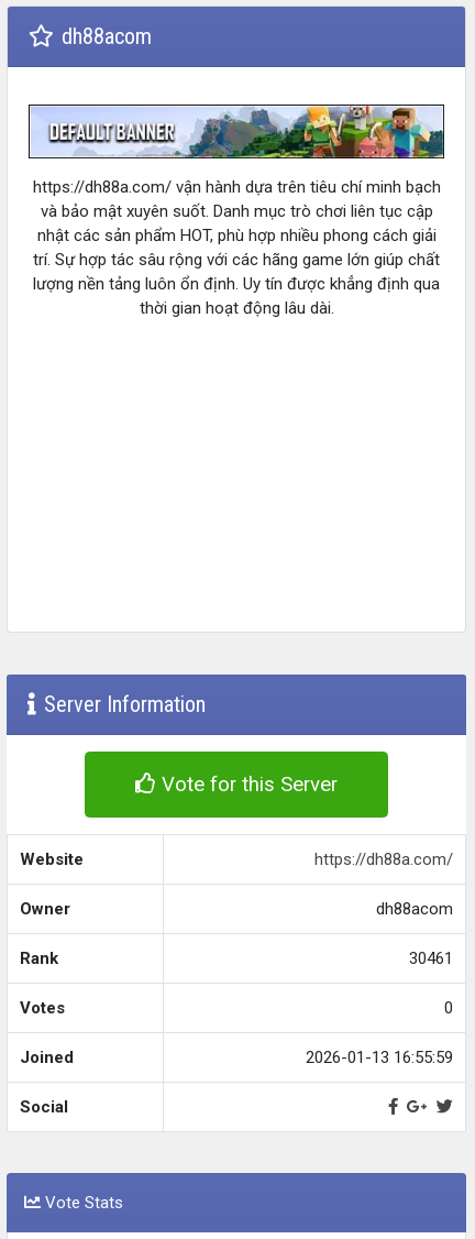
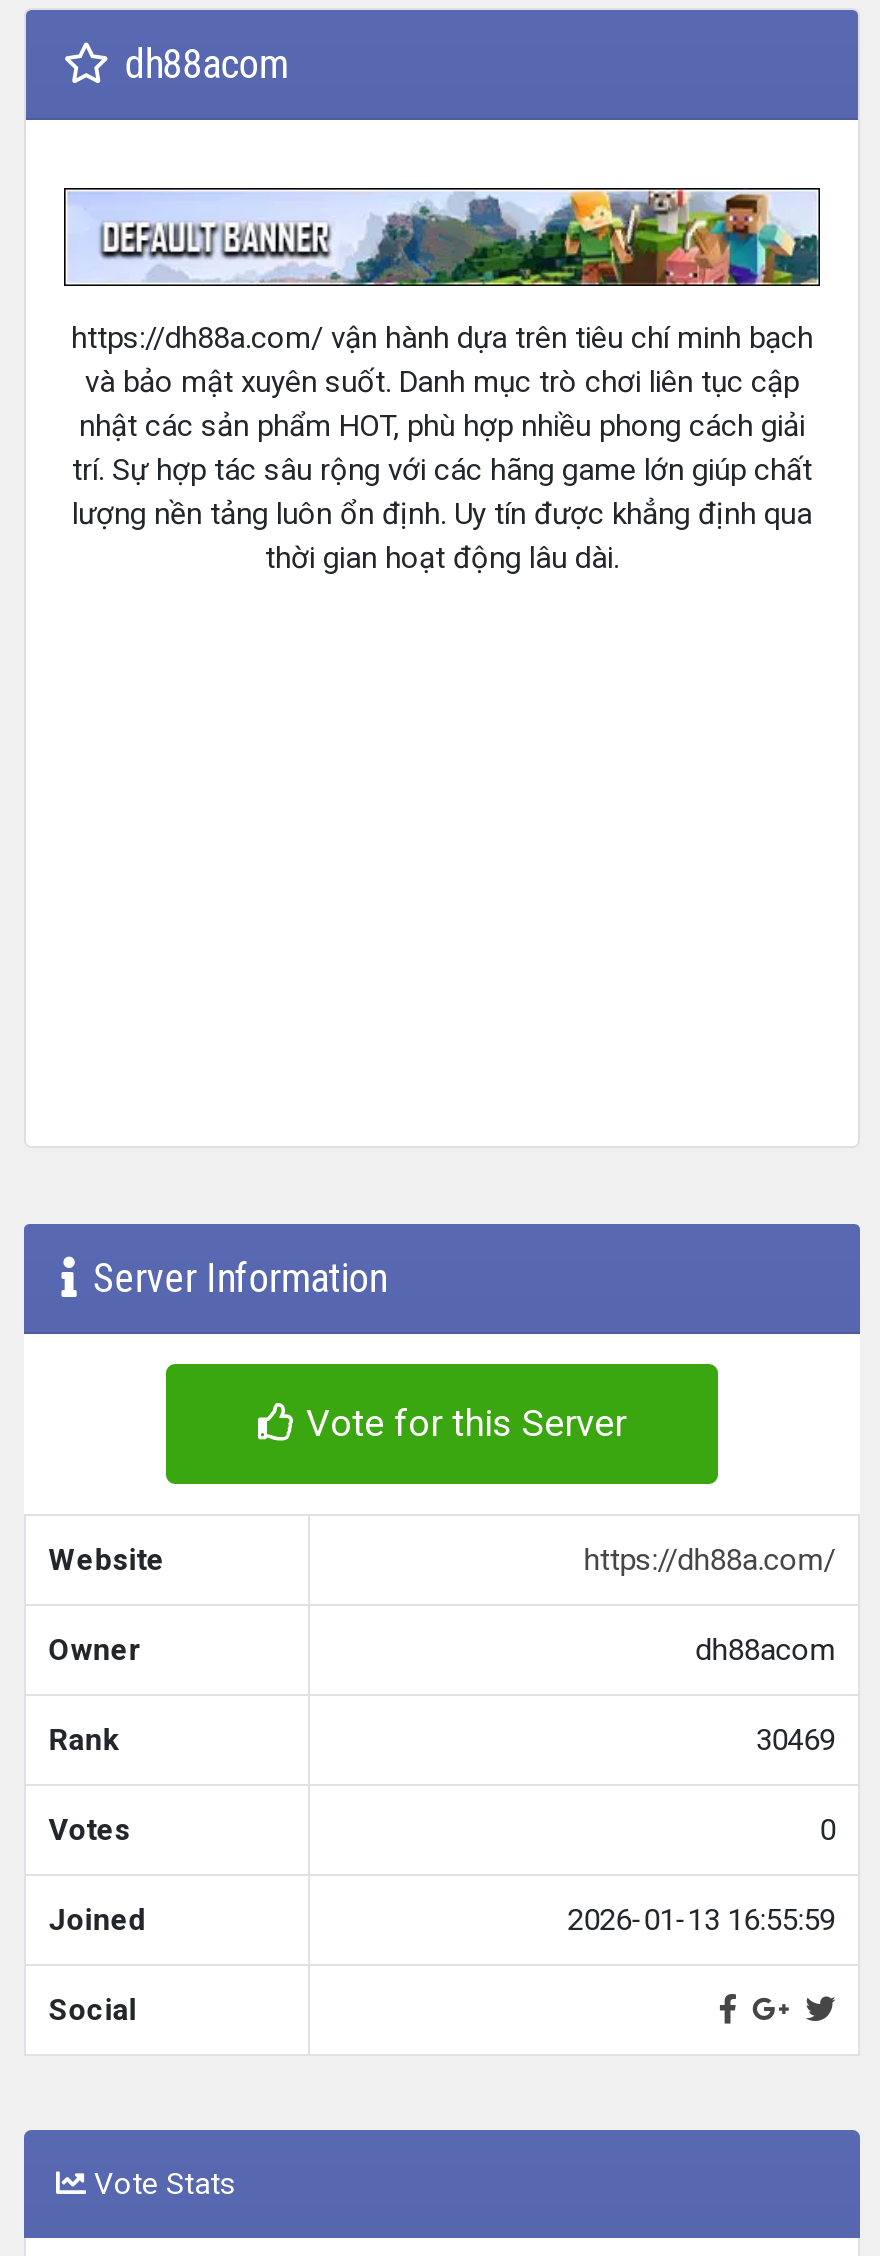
[409,948,453,968] 30461 -> [756,1722,836,1758] 30469

